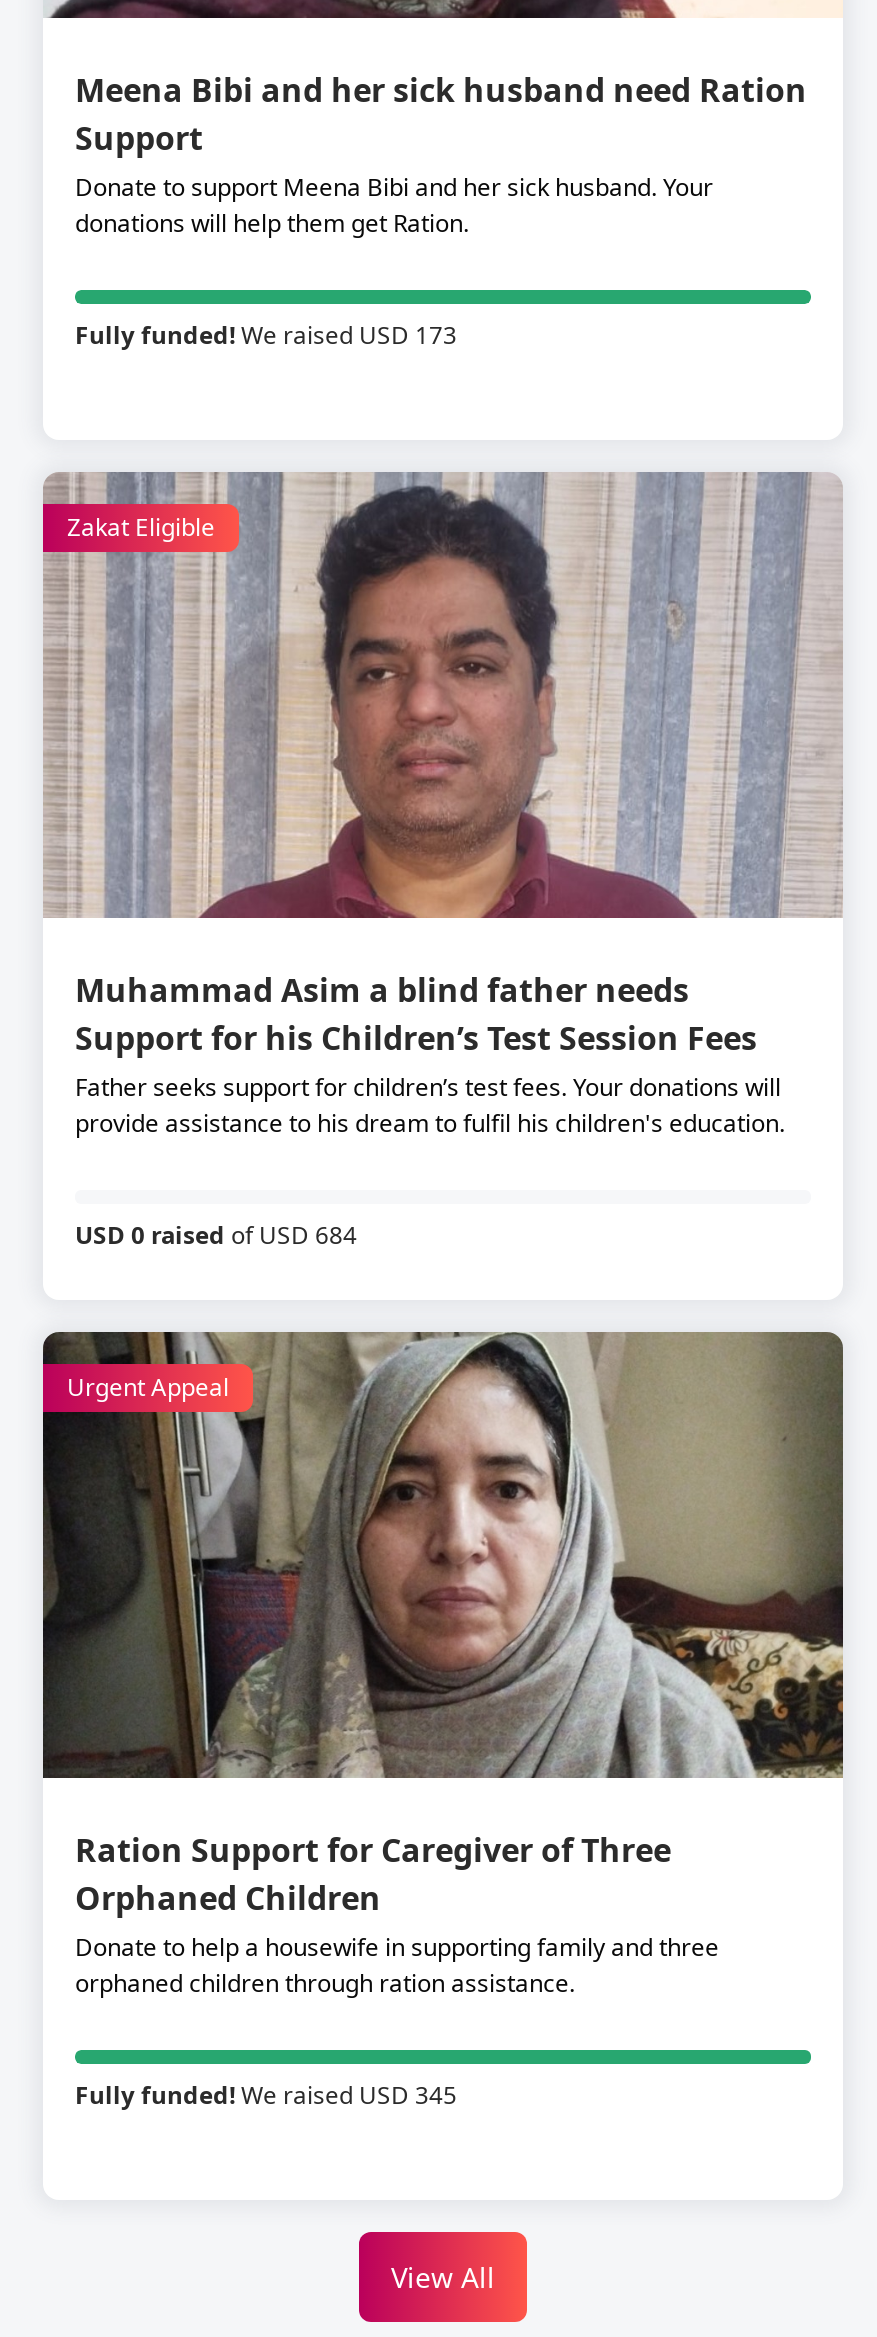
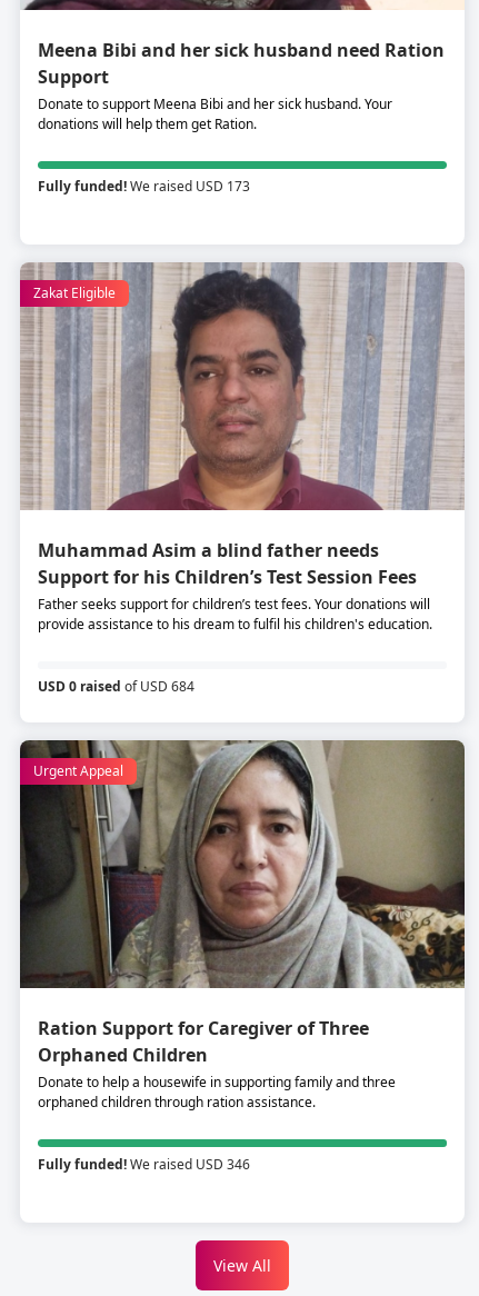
[75,2079,457,2113] Fully funded! We raised USD 345 -> [38,1155,250,1174] Fully funded! We raised USD 346

